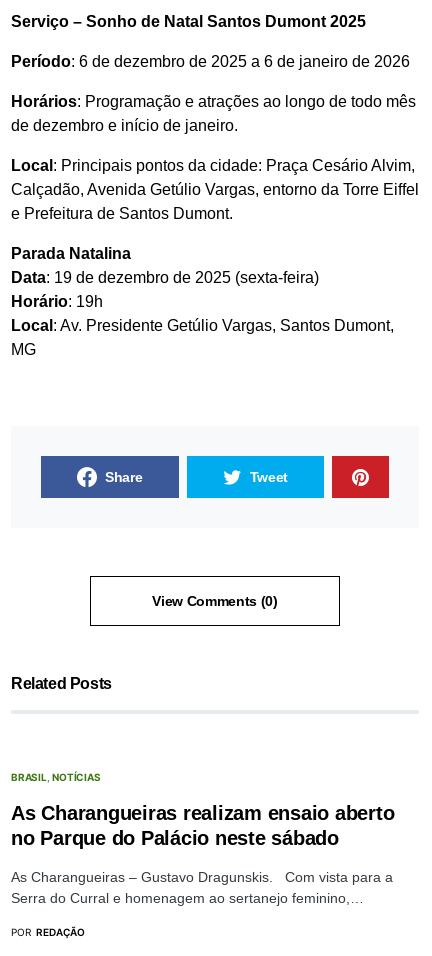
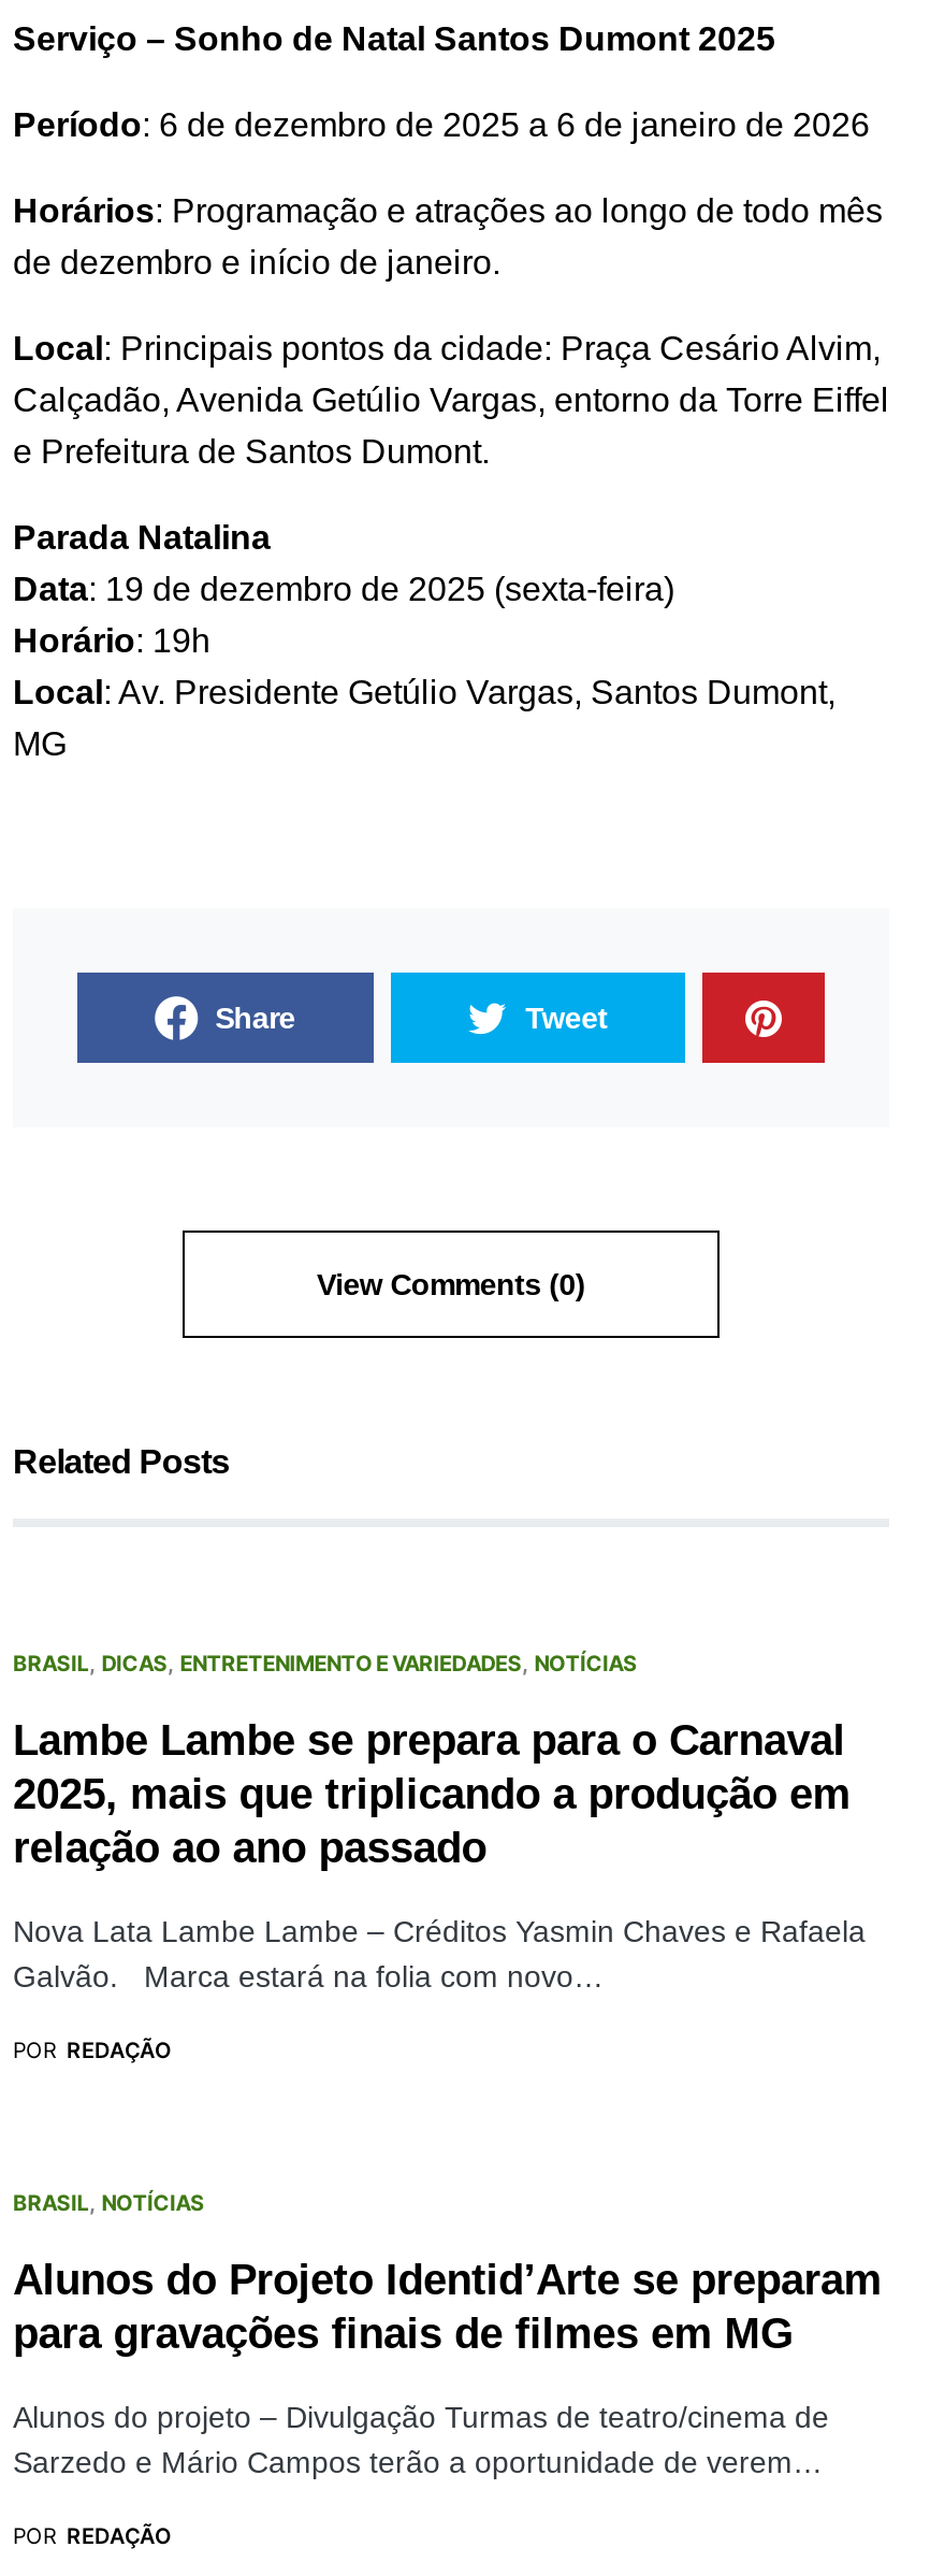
none -> [13,1650,866,2062] BRASIL DICAS ENTRETENIMENTO E VARIEDADES NOTÍCIAS | Lambe Lambe se prepara para o Carnaval | 2025, mais que triplicando a produção em | relação ao ano passado | Nova Lata Lambe Lambe – Créditos Yasmin Chaves e Rafaela | Galvão. Marca estará na folia com novo… | POR REDAÇÃO
[11,802,394,849] As Charangueiras realizam ensaio aberto | no Parque do Palácio neste sábado -> [13,2256,882,2357] Alunos do Projeto Identid’Arte se preparam | para gravações finais de filmes em MG
[11,869,393,906] As Charangueiras – Gustavo Dragunskis. Com vista para a | Serra do Curral e homenagem ao sertanejo feminino,… -> [13,2400,829,2479] Alunos do projeto – Divulgação Turmas de teatro/cinema de | Sarzedo e Mário Campos terão a oportunidade de verem…

